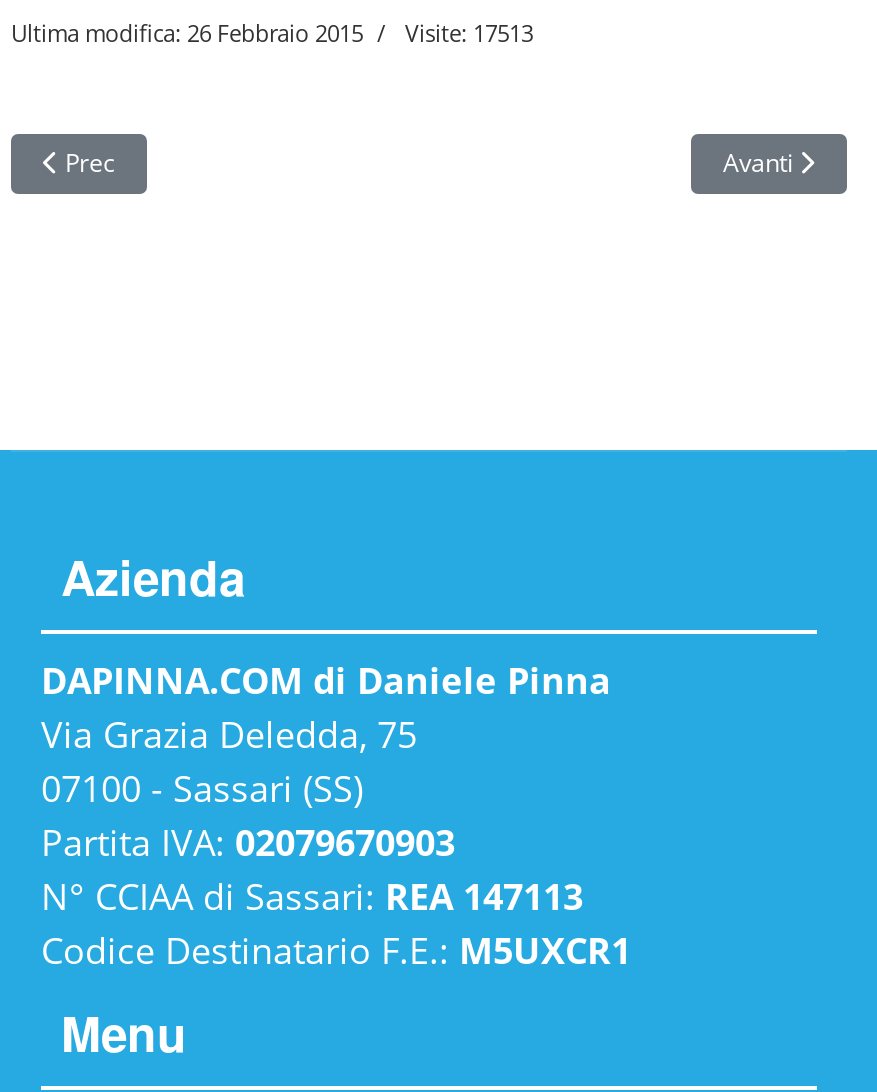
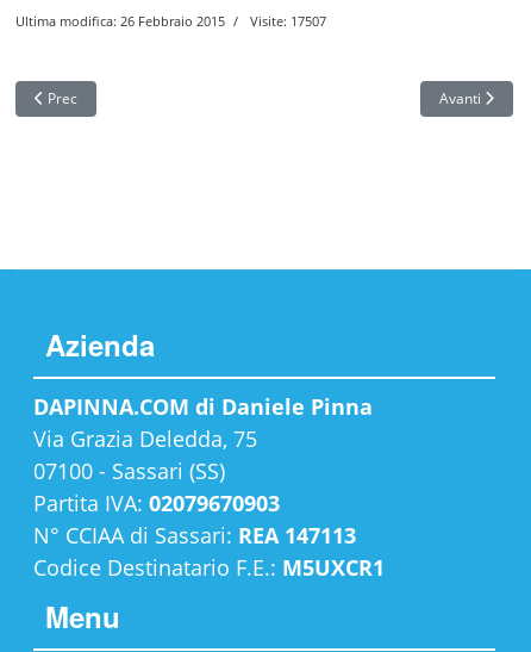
[11,18,533,48] Ultima modifica: 26 Febbraio 2015 Visite: 17513 -> [15,12,326,30] Ultima modifica: 26 Febbraio 2015 Visite: 17507

